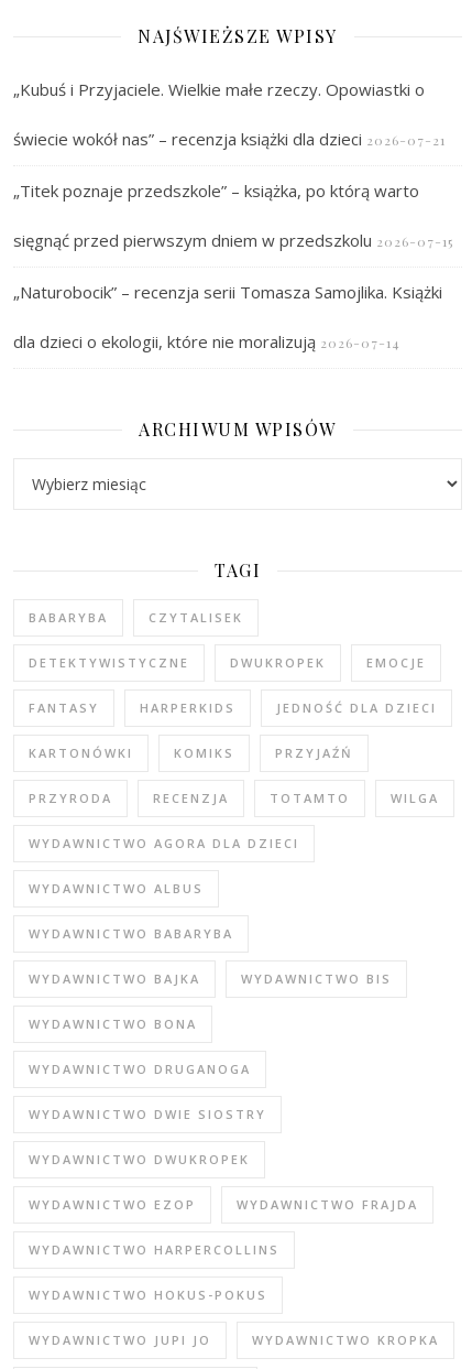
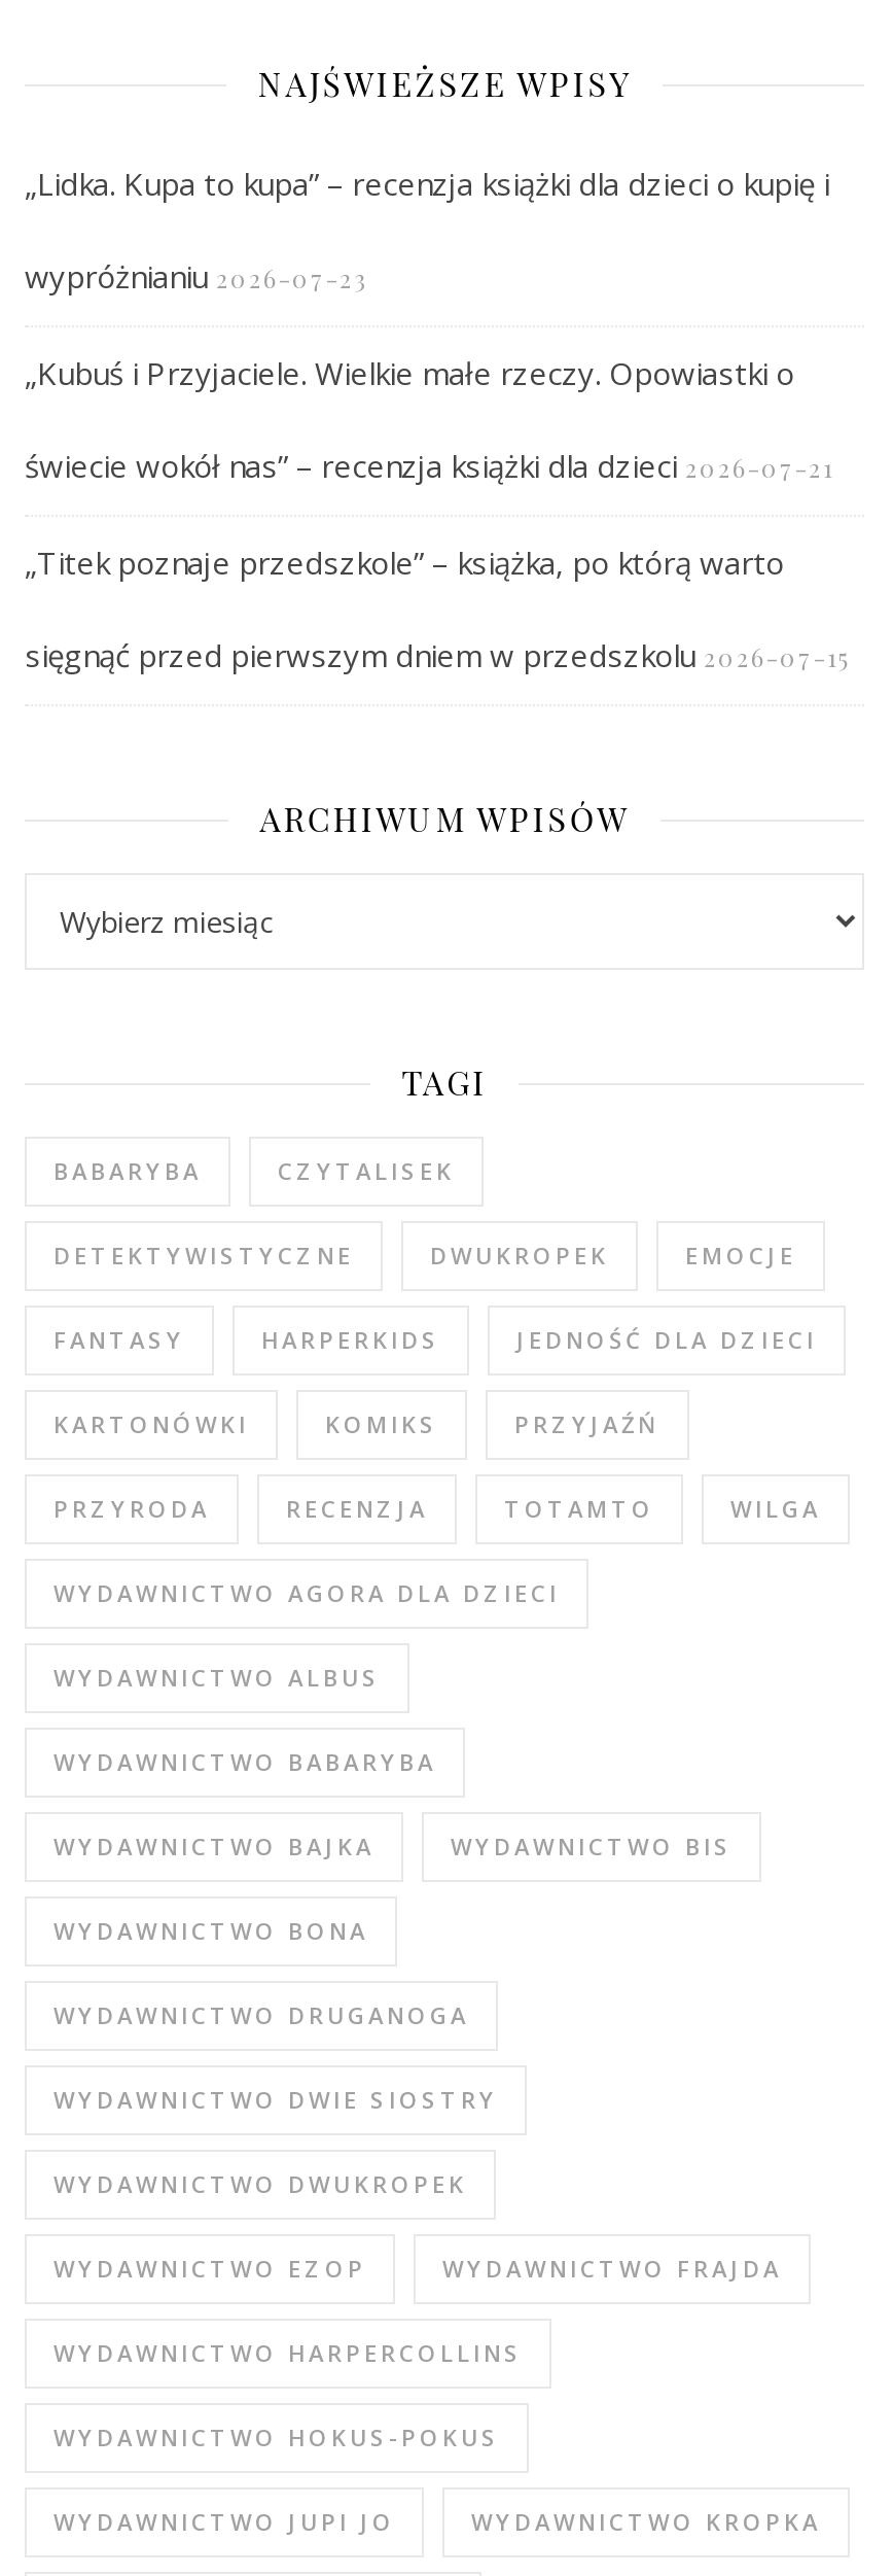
none -> [25,163,829,297] „Lidka. Kupa to kupa” – recenzja książki dla dzieci o kupię i | wypróżnianiu 2026-07-23
moved [13,78,453,251] -> [25,352,848,676]: „Kubuś i Przyjaciele. Wielkie małe rzeczy. Opowiastki o | świecie wokół nas” – recenzja książki dla dzieci 2026-07-21 | „Titek poznaje przedszkole” – książka, po którą warto | sięgnąć przed pierwszym dniem w przedszkolu 2026-07-15
[13,281,442,353] „Naturobocik” – recenzja serii Tomasza Samojlika. Książki | dla dzieci o ekologii, które nie moralizują 2026-07-14 -> none

